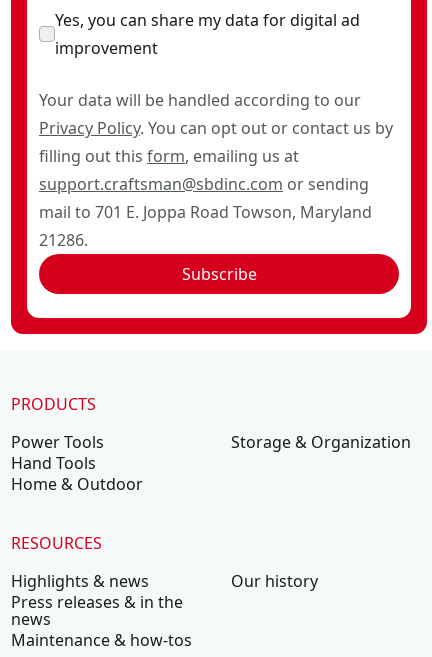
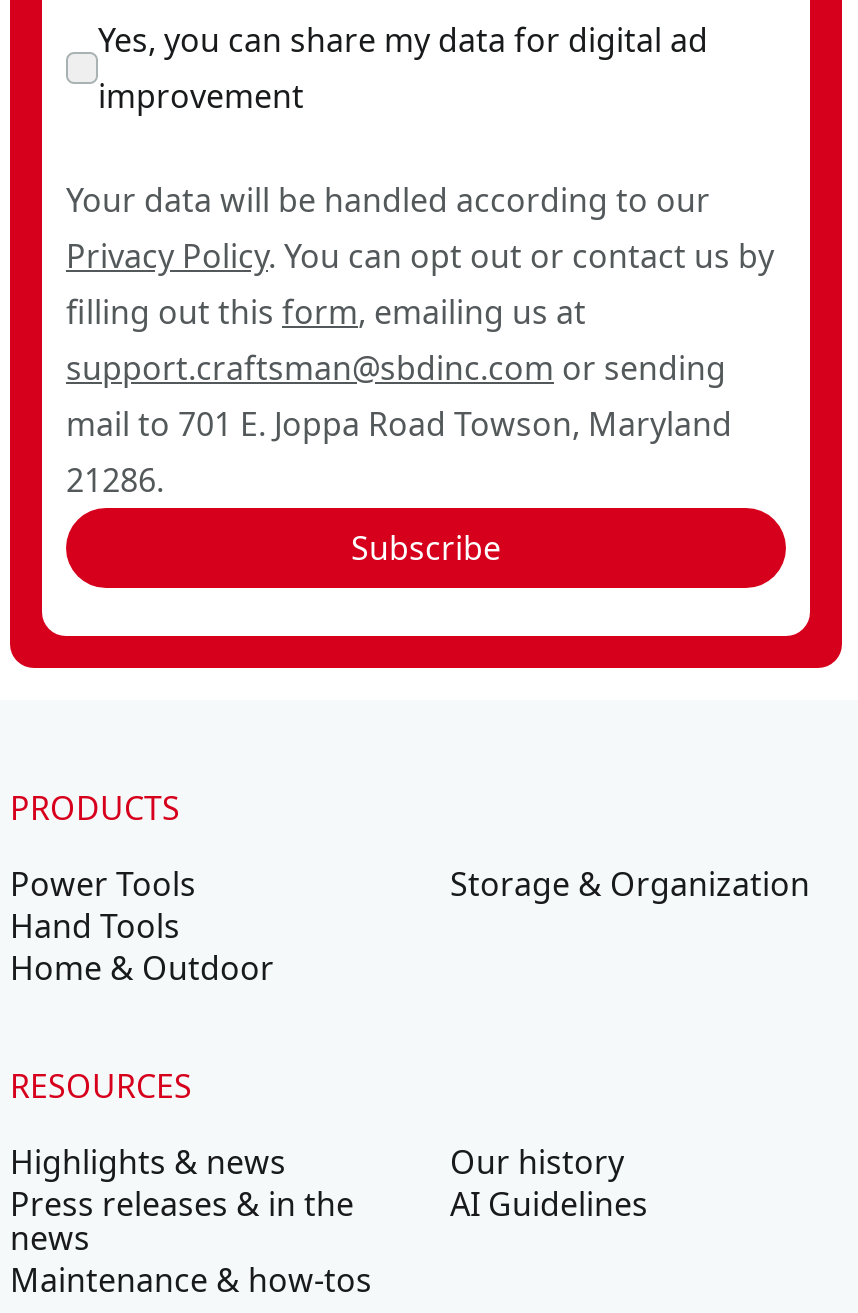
none -> [450,1182,648,1226] AI Guidelines

